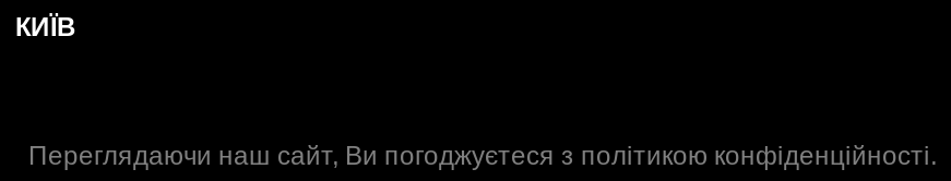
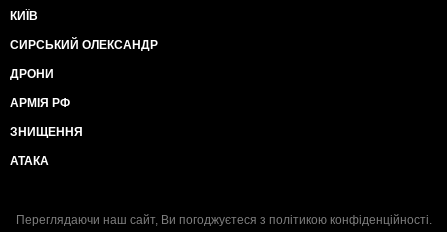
none -> [10,38,158,168] СИРСЬКИЙ ОЛЕКСАНДР | ДРОНИ | АРМІЯ РФ | ЗНИЩЕННЯ | АТАКА

